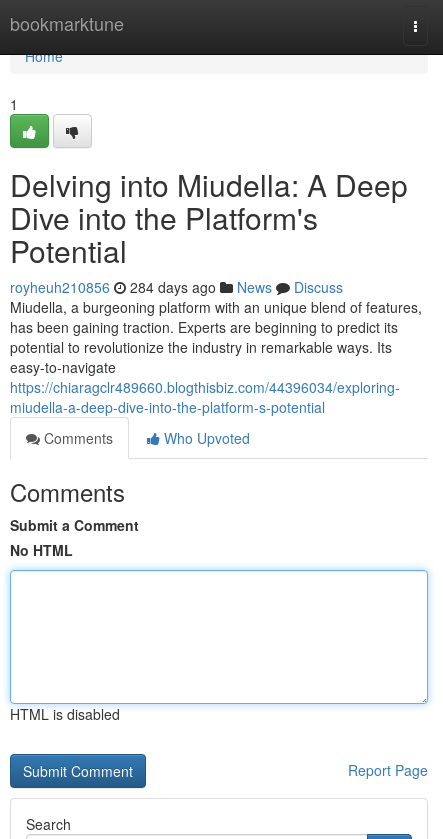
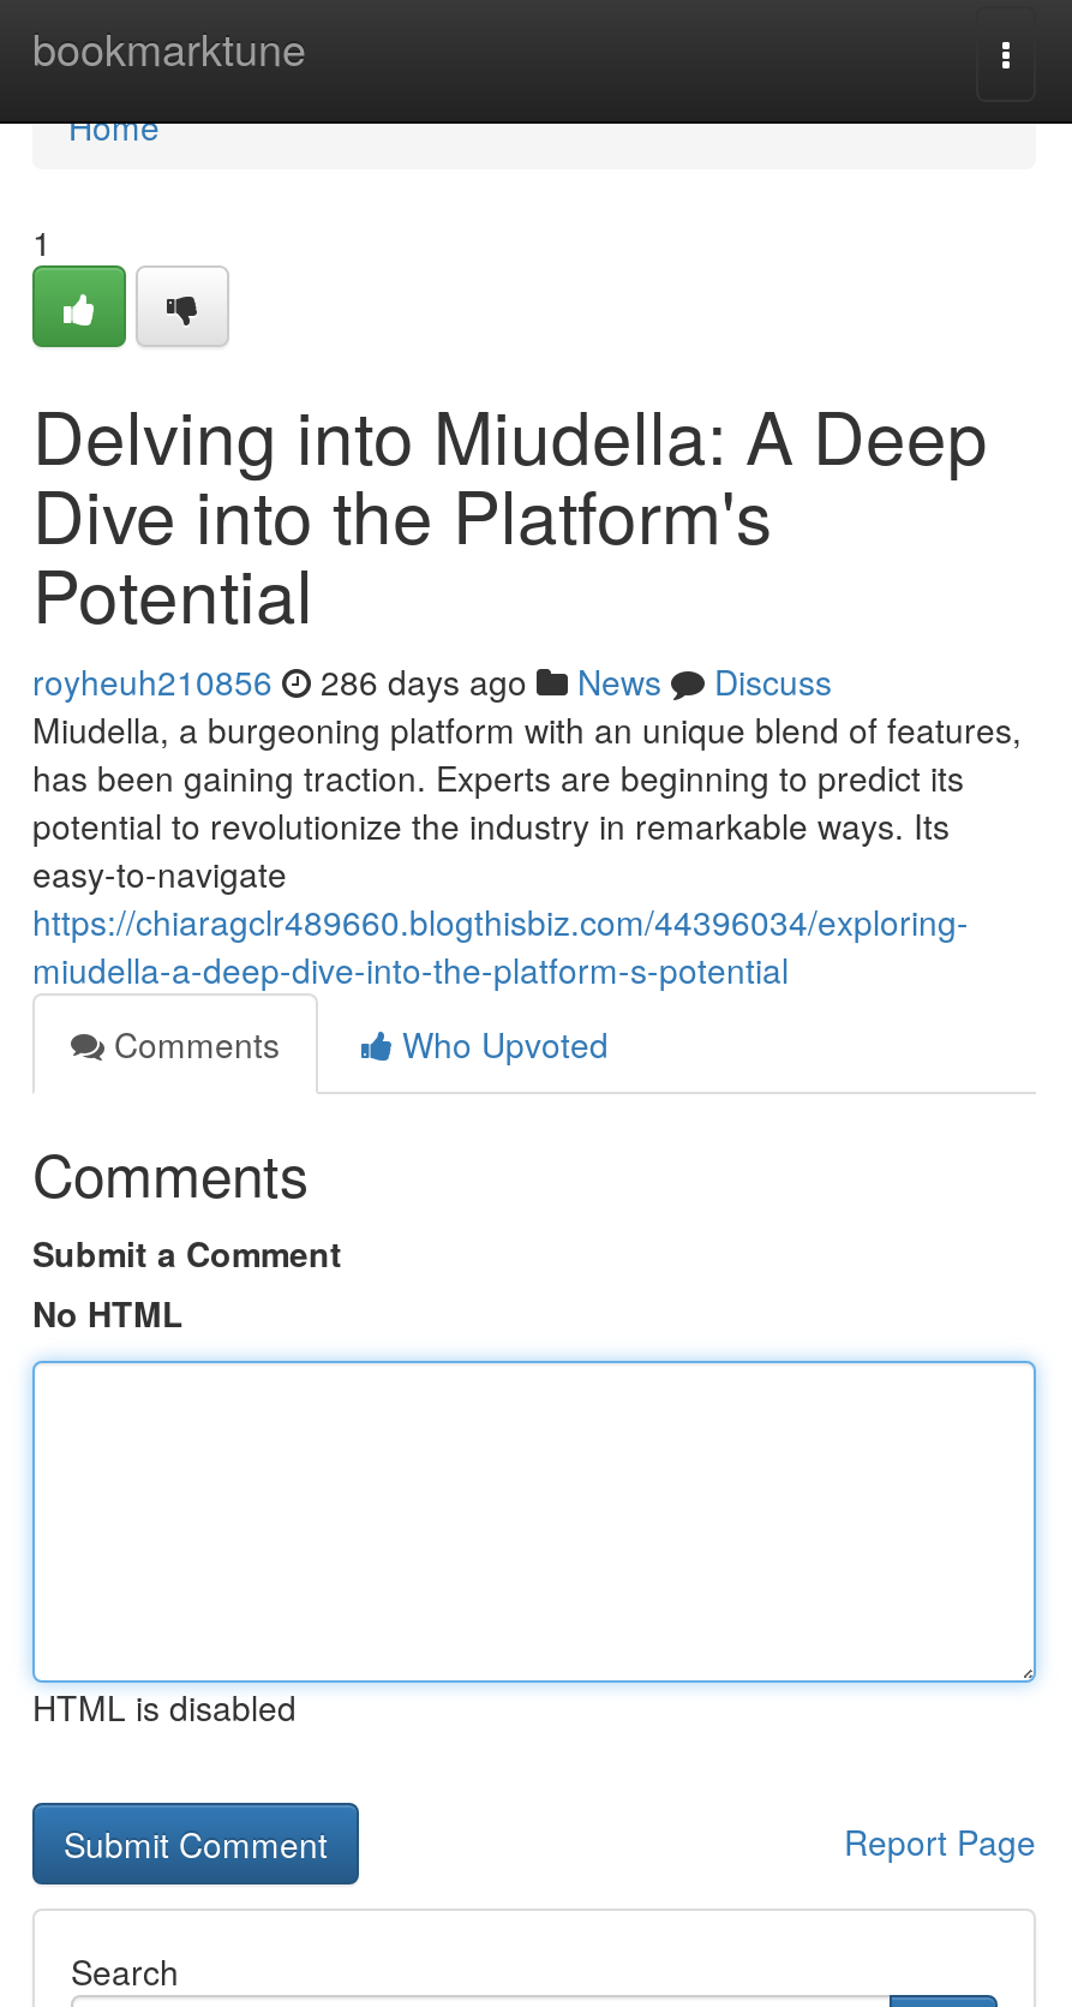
[10,277,343,297] royheuh210856 284 days ago News Discuss -> [32,657,832,705] royheuh210856 286 days ago News Discuss

